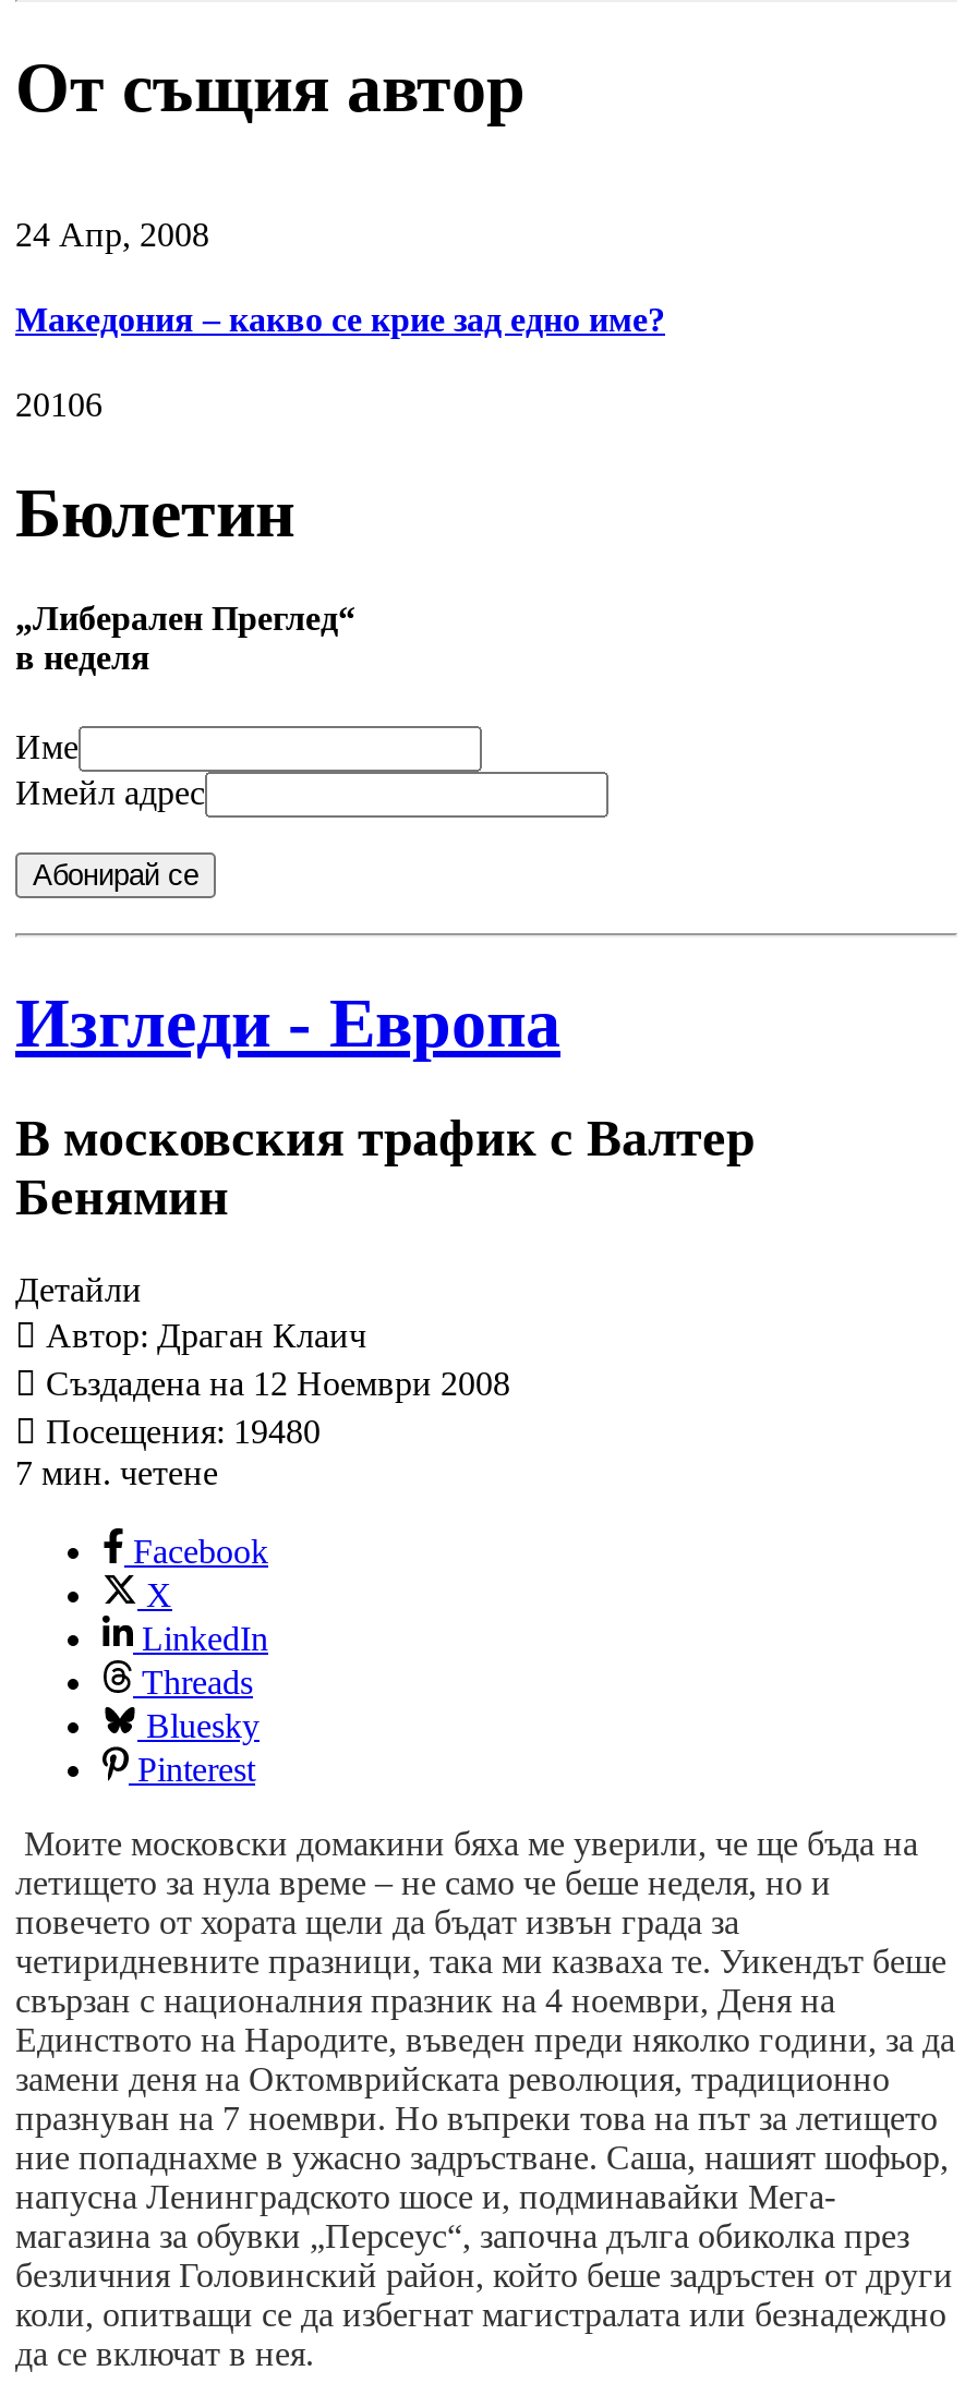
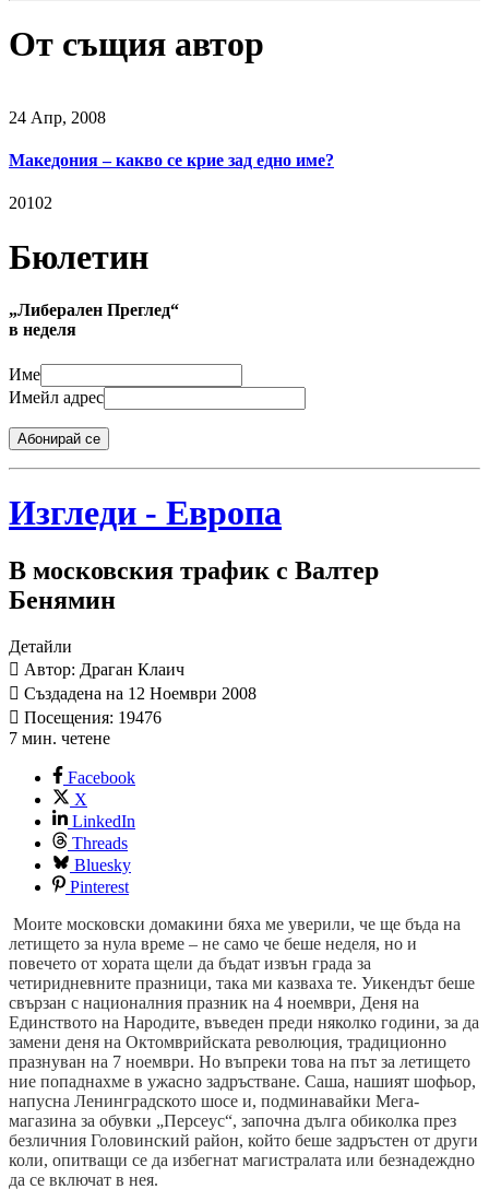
[15,387,102,424] 20106 -> [9,194,52,212] 20102
[37,1413,321,1451] Посещения: 19480 -> [20,708,162,727] Посещения: 19476

